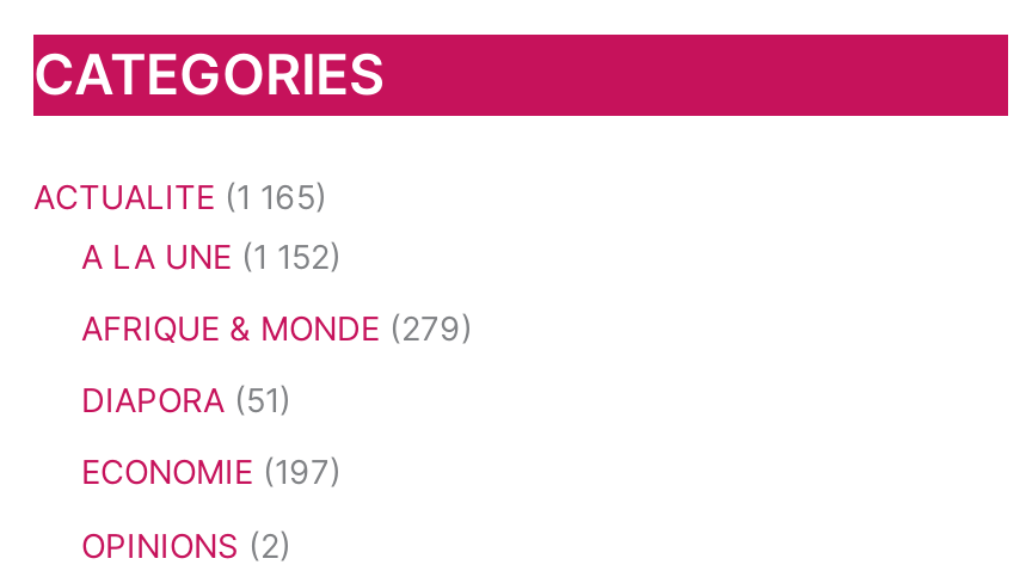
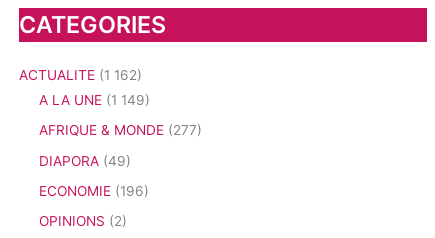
[33,177,327,216] ACTUALITE (1 165) -> [19,67,142,83] ACTUALITE (1 162)
[81,237,342,275] A LA UNE (1 152) -> [39,92,150,108] A LA UNE (1 149)
[81,309,473,348] AFRIQUE & MONDE (279) -> [39,122,202,138] AFRIQUE & MONDE (277)
[81,382,291,420] DIAPORA (51) -> [39,153,131,169] DIAPORA (49)
[81,454,342,492] ECONOMIE (197) -> [39,183,149,199] ECONOMIE (196)

